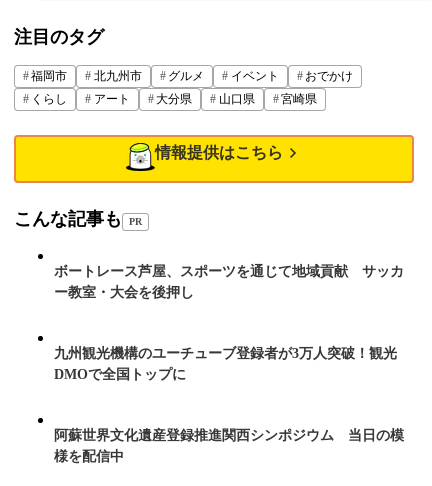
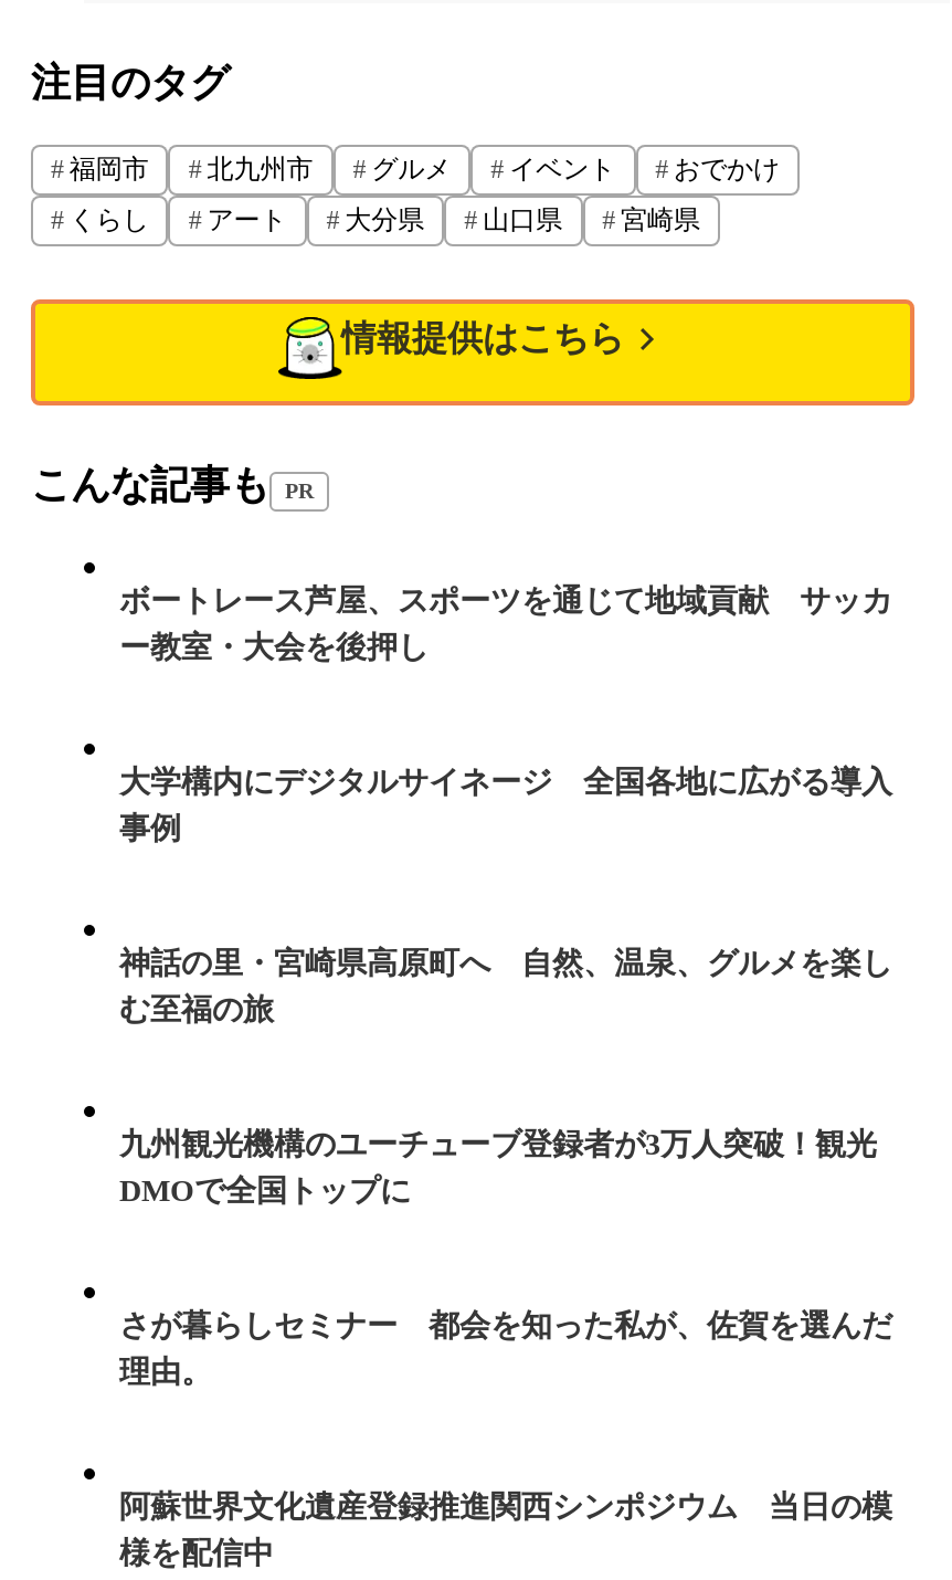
none -> [119,765,892,844] 大学構内にデジタルサイネージ 全国各地に広がる導入 | 事例
none -> [119,946,892,1026] 神話の里・宮崎県高原町へ 自然、温泉、グルメを楽し | む至福の旅
none -> [119,1308,892,1388] さが暮らしセミナー 都会を知った私が、佐賀を選んだ | 理由。

